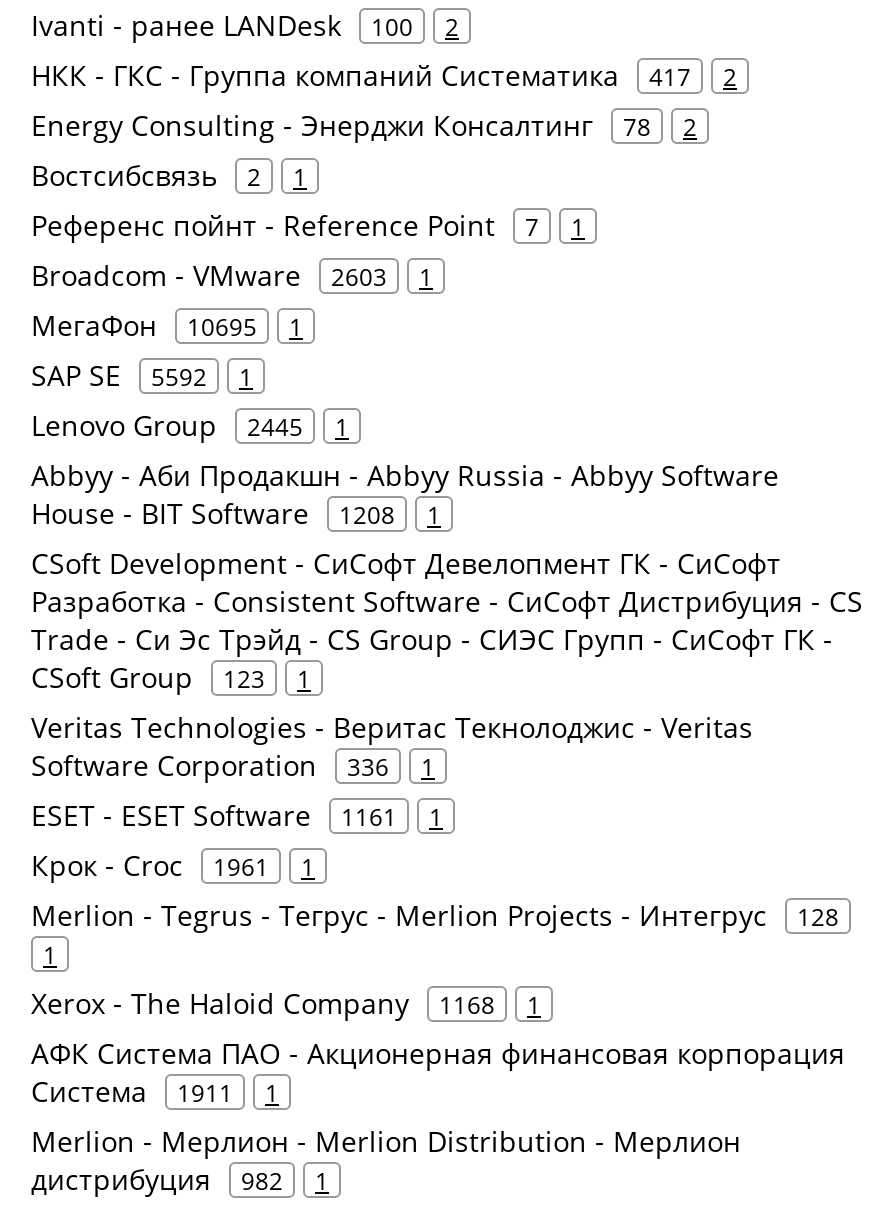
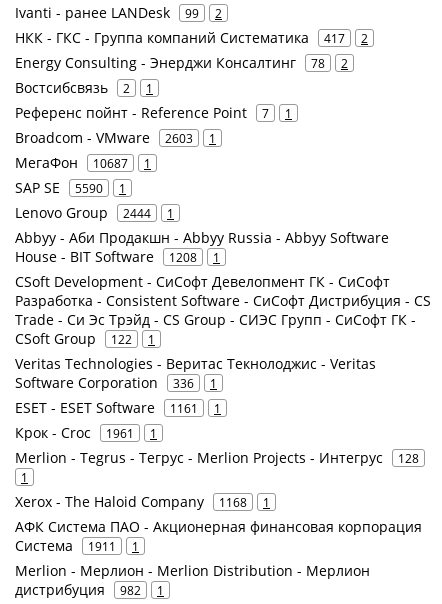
[31,6,459,44] Ivanti - ранее LANDesk 100 2 -> [15,3,222,22] Ivanti - ранее LANDesk 99 2
[31,306,303,344] МегаФон 10695 1 -> [15,153,151,172] МегаФон 10687 1
[31,356,253,394] SAP SE 5592 1 -> [15,178,126,197] SAP SE 5590 1
[31,406,349,444] Lenovo Group 2445 1 -> [15,203,174,222] Lenovo Group 2444 1
[31,658,311,696] CSoft Group 123 1 -> [15,329,155,348] CSoft Group 122 1

